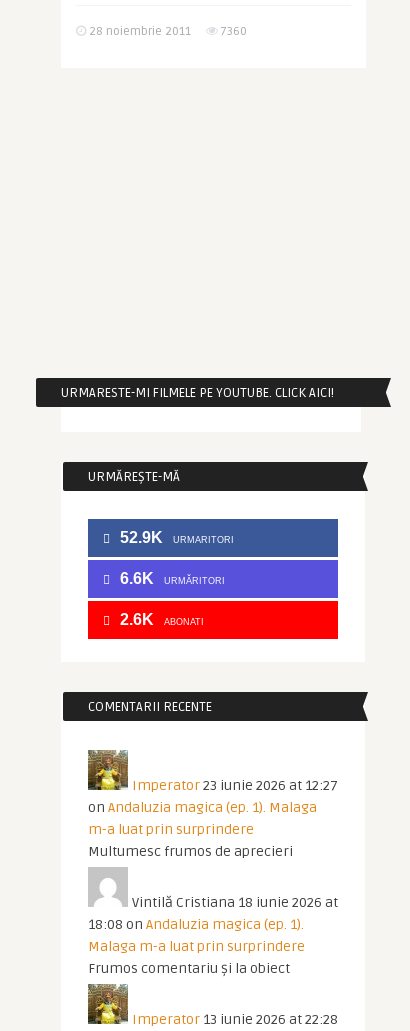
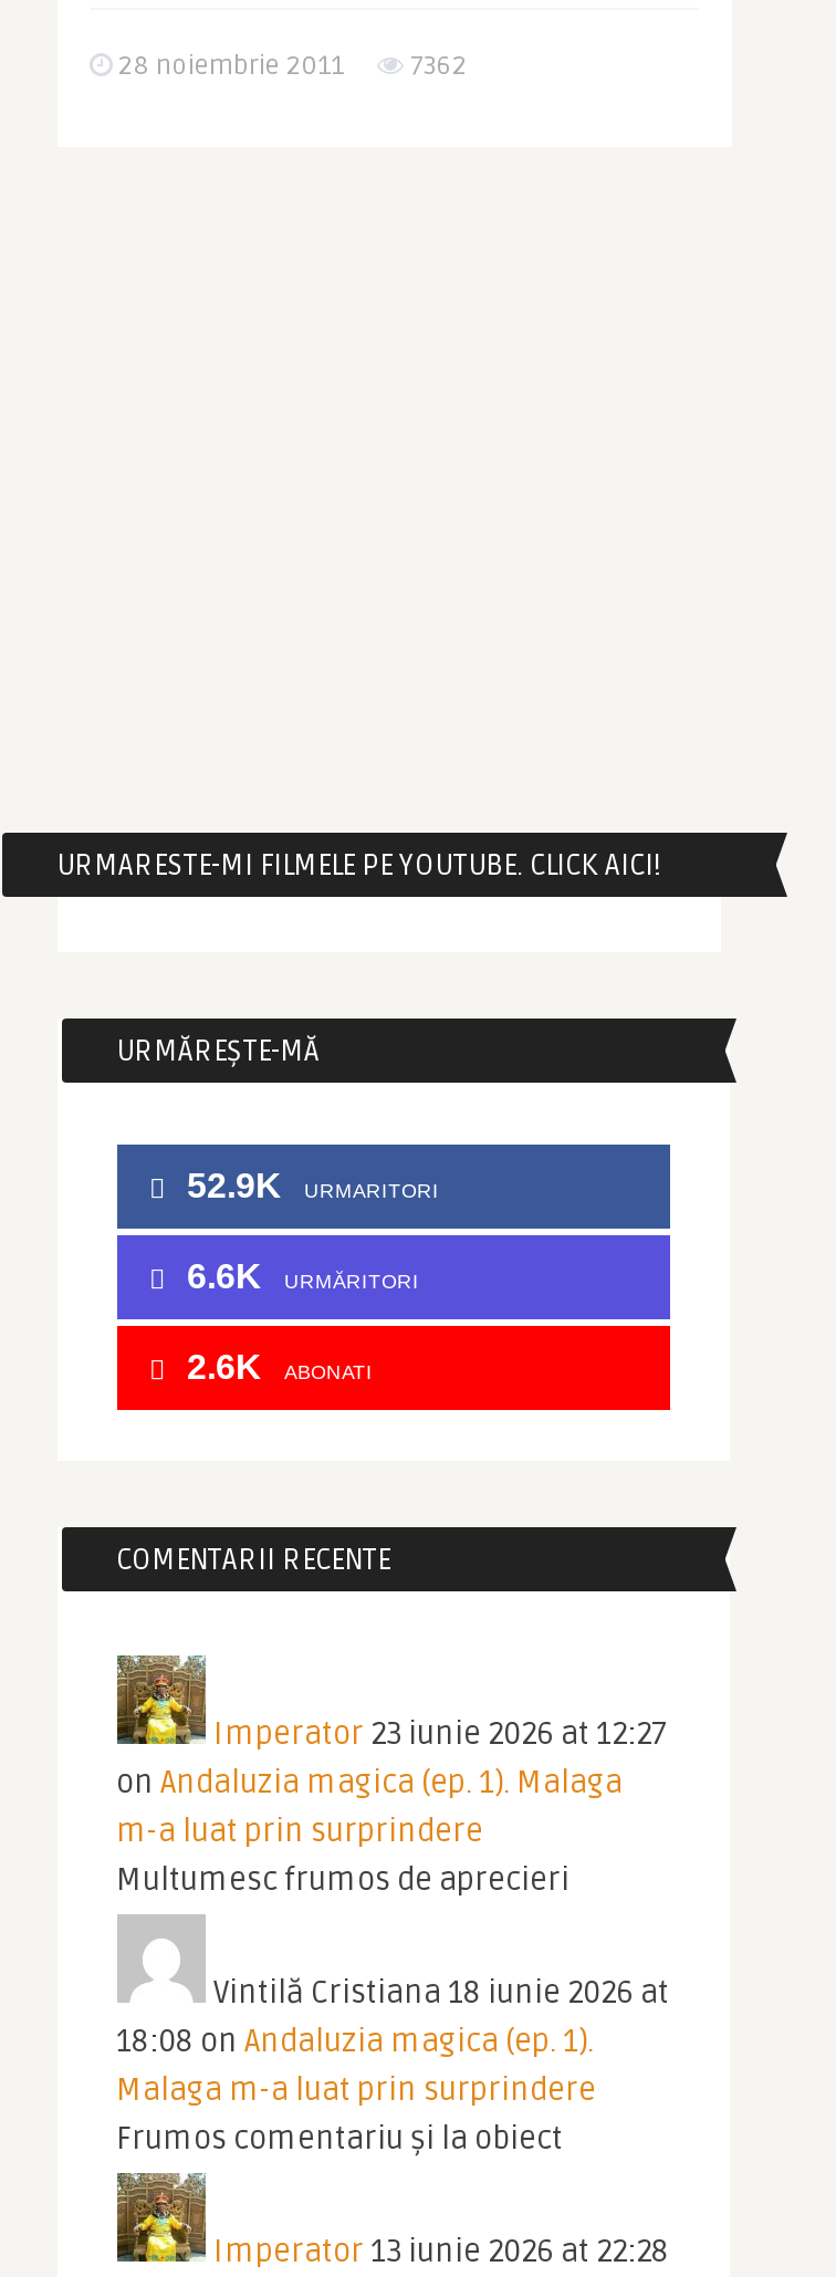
[85,24,246,39] 28 noiembrie 2011 7360 -> [112,50,468,83] 28 noiembrie 2011 7362

